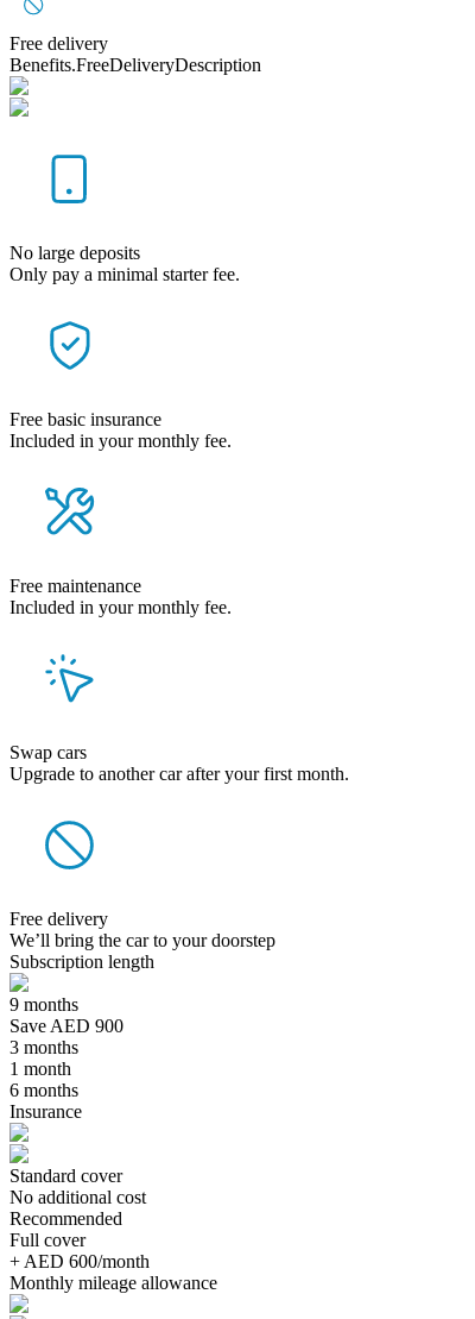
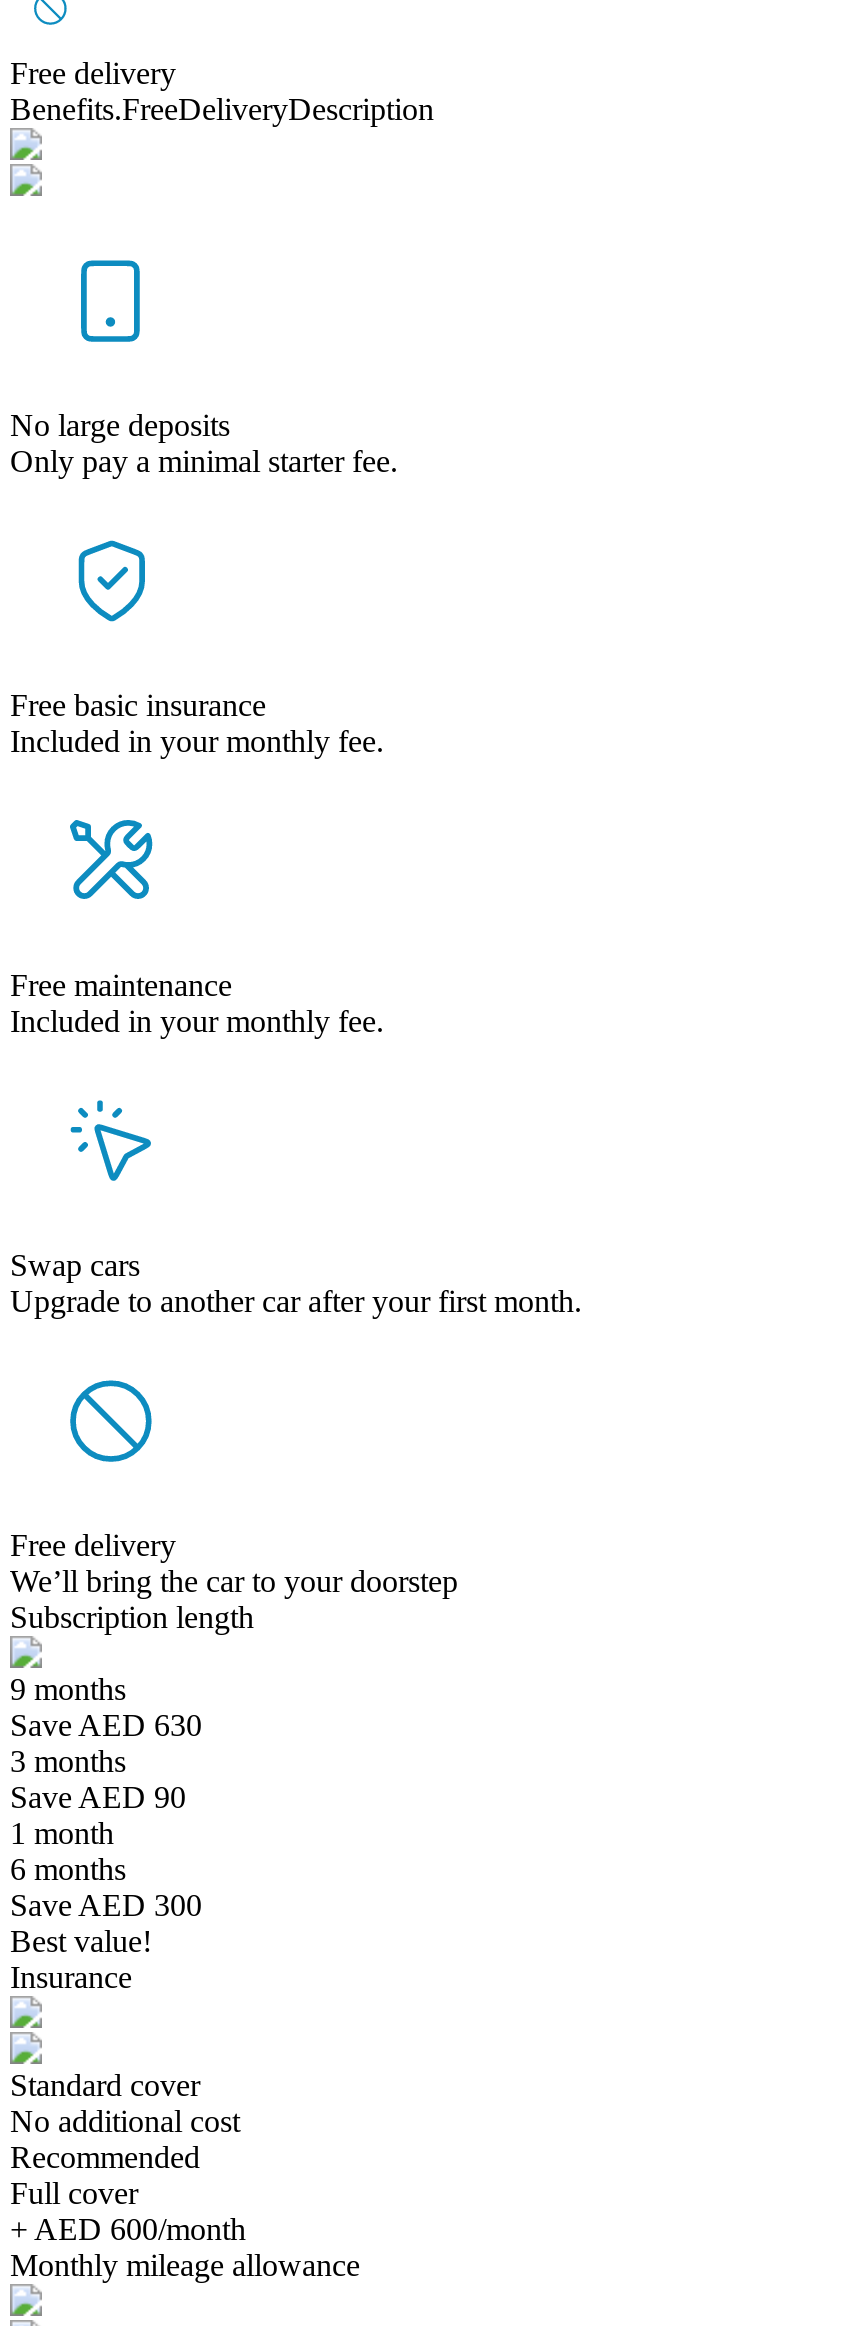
[9,1015,123,1036] Save AED 900 -> [10,1708,202,1742] Save AED 630
none -> [10,1780,186,1814] Save AED 90
none -> [10,1888,202,1958] Save AED 300 | Best value!

